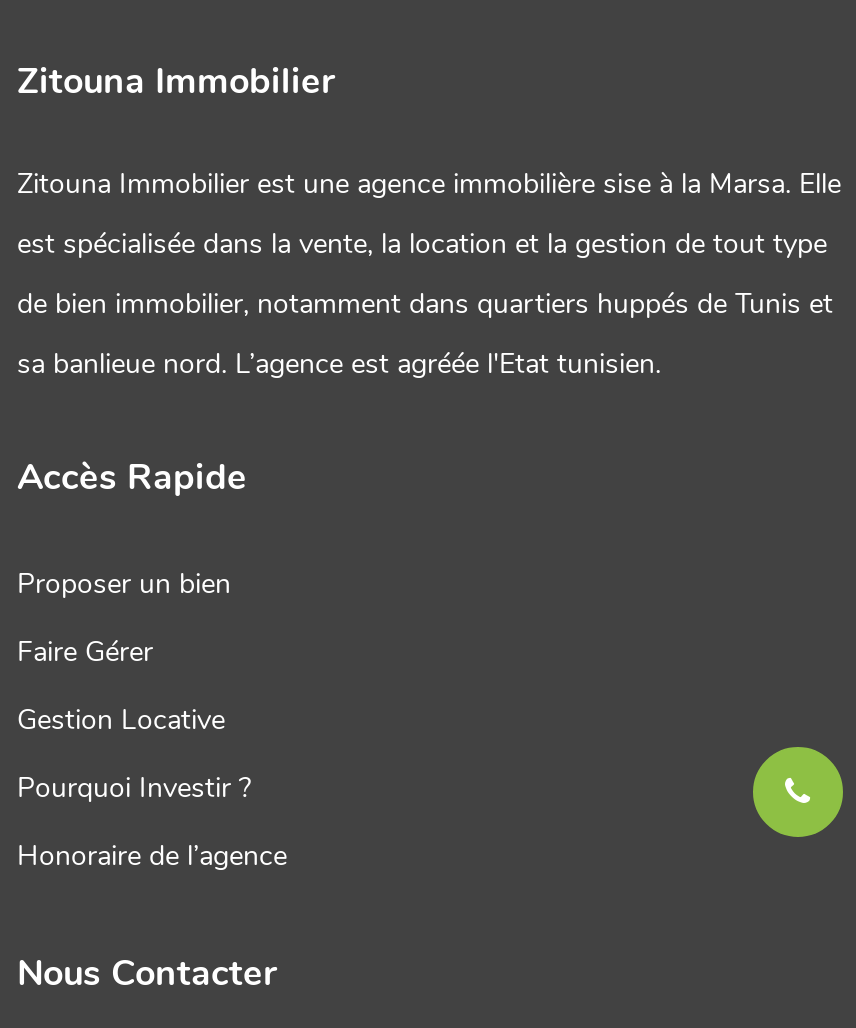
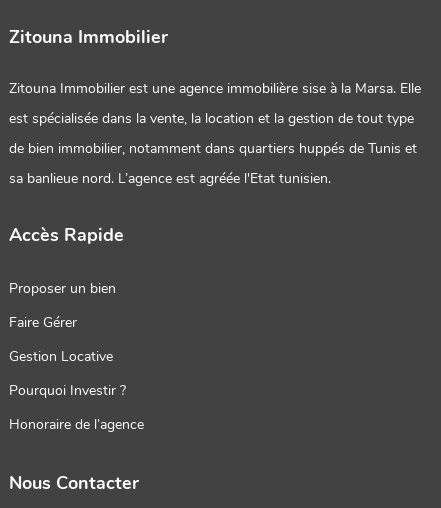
[751,745,845,839] [image] -> none

